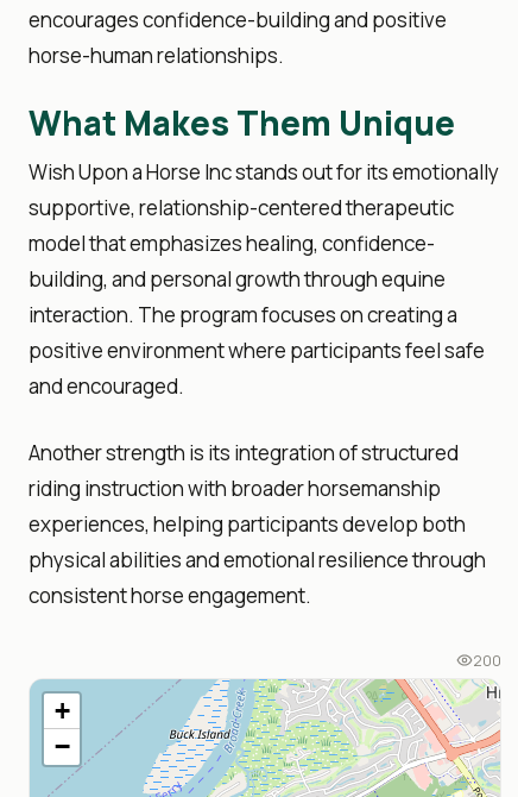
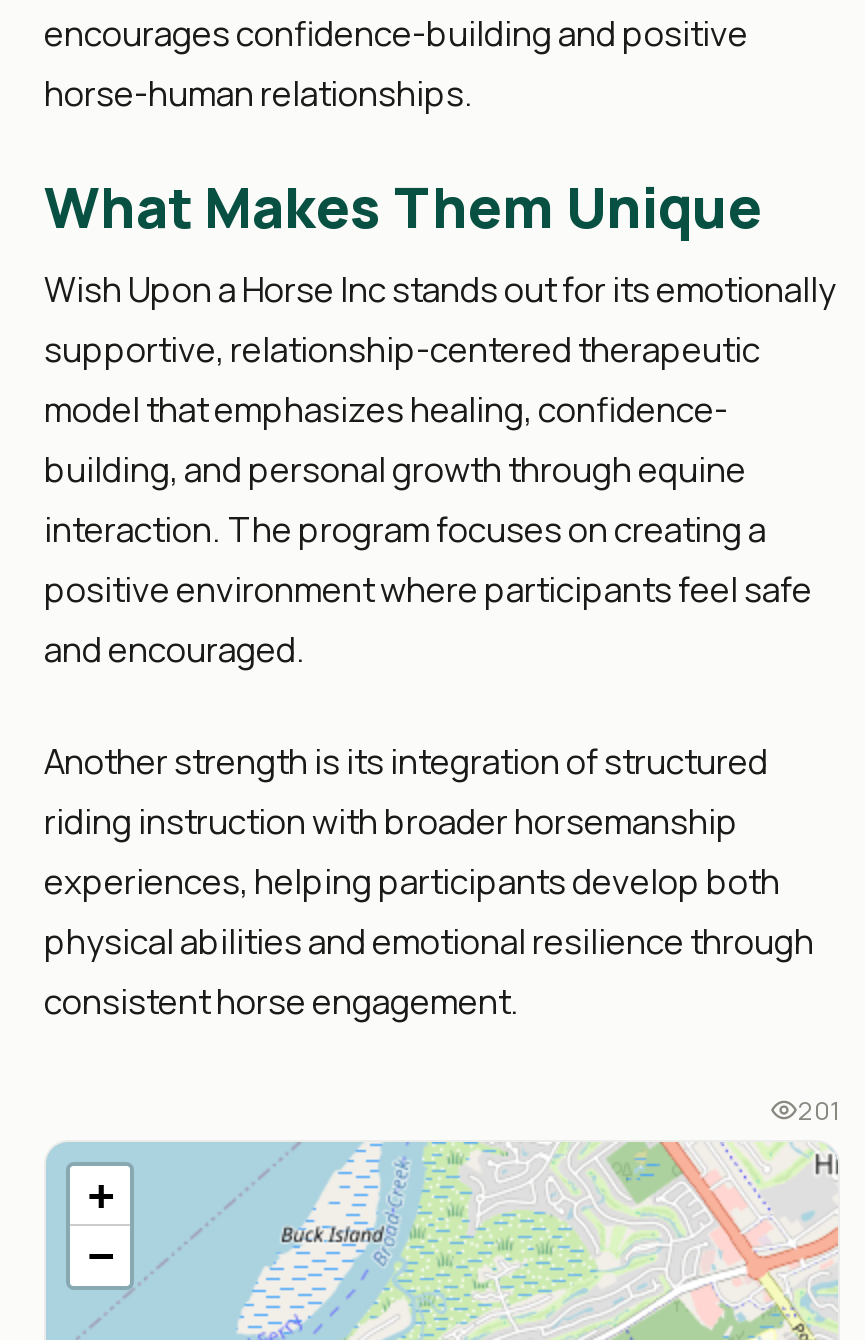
[473,649,501,670] 200 -> [798,1091,840,1127] 201

